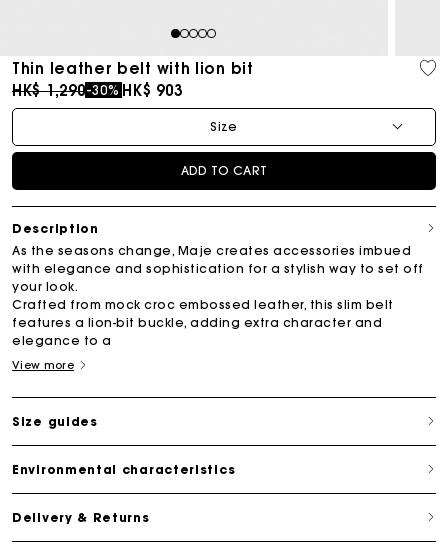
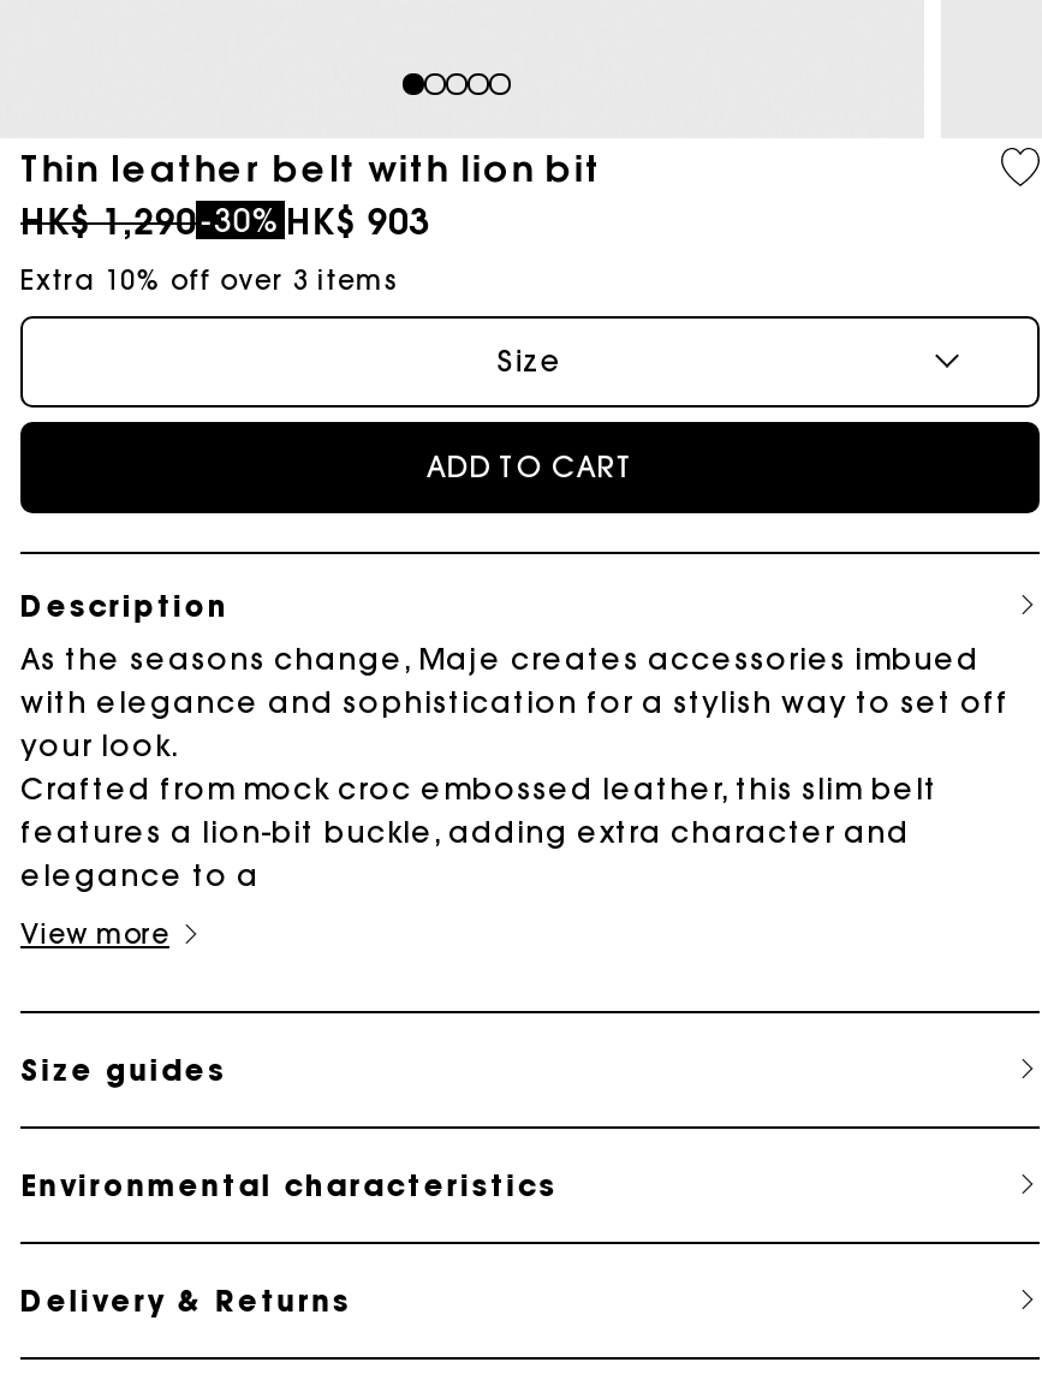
none -> [20,263,398,296] Extra 10% off over 3 items

